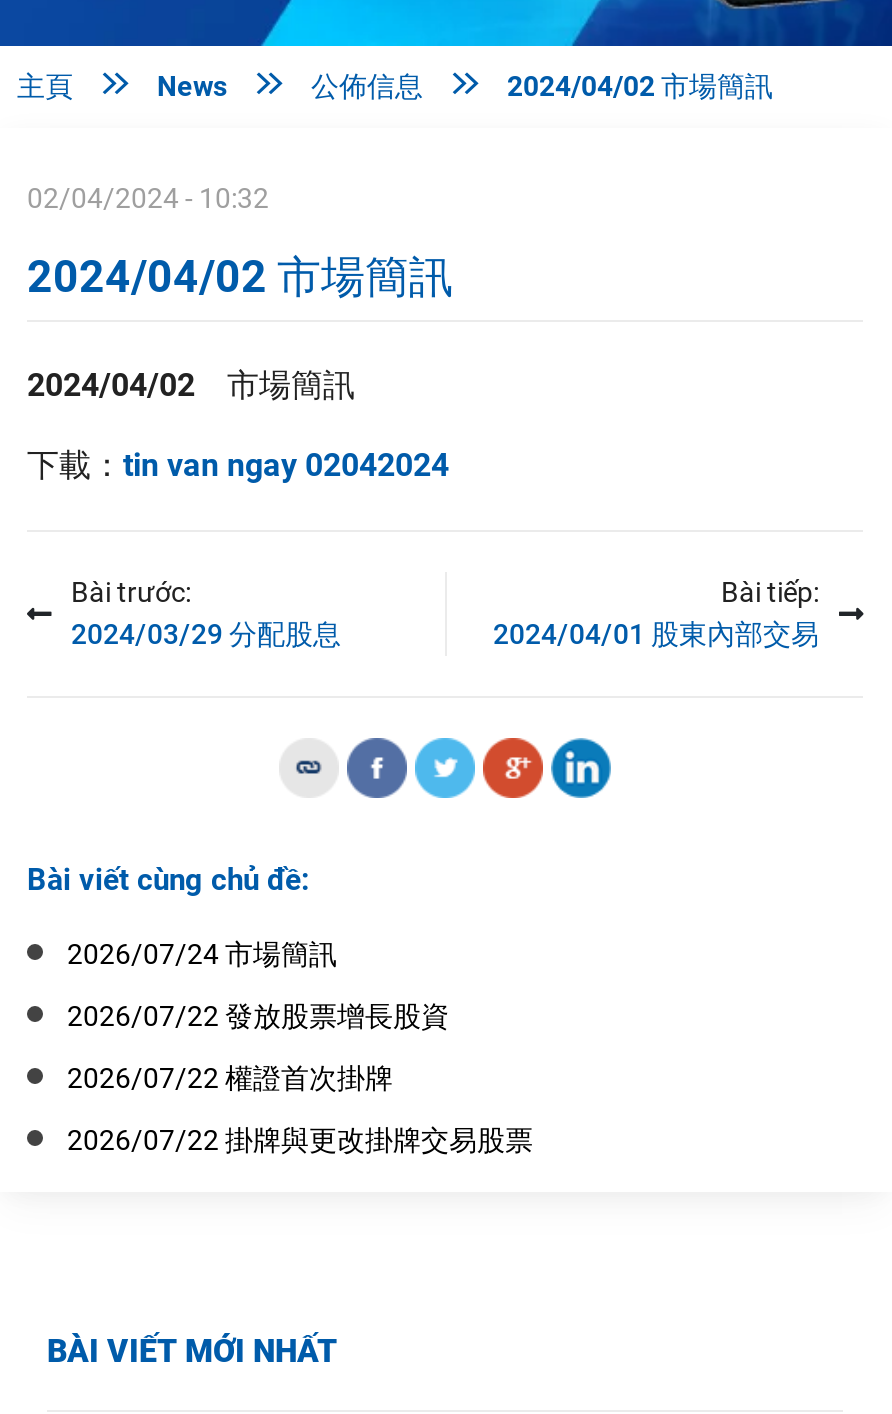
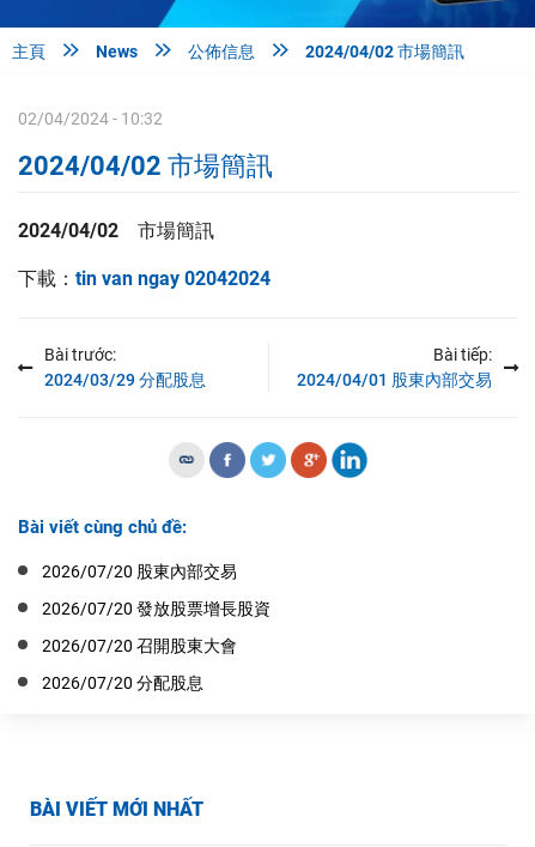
[67,938,337,970] 2026/07/24 市場簡訊 -> [42,562,237,581] 2026/07/20 股東內部交易
[67,1000,449,1032] 2026/07/22 發放股票增長股資 -> [42,599,270,618] 2026/07/20 發放股票增長股資
[67,1062,393,1094] 2026/07/22 權證首次掛牌 -> [42,636,237,656] 2026/07/20 召開股東大會
[67,1124,533,1156] 2026/07/22 掛牌與更改掛牌交易股票 -> [42,674,203,693] 2026/07/20 分配股息

